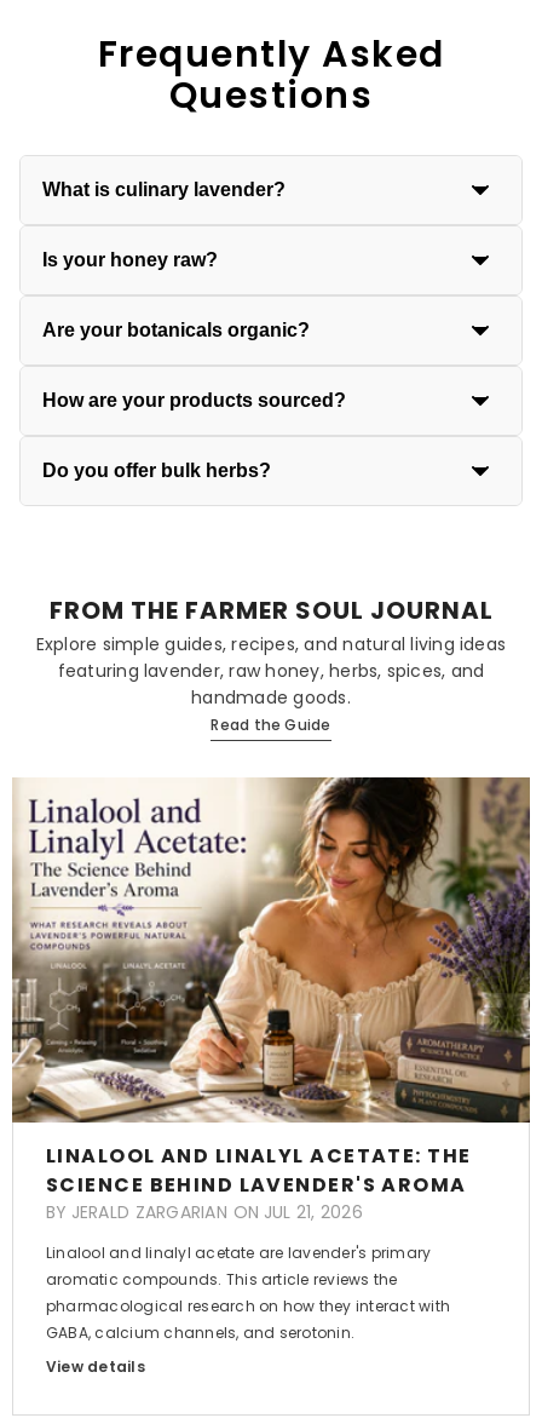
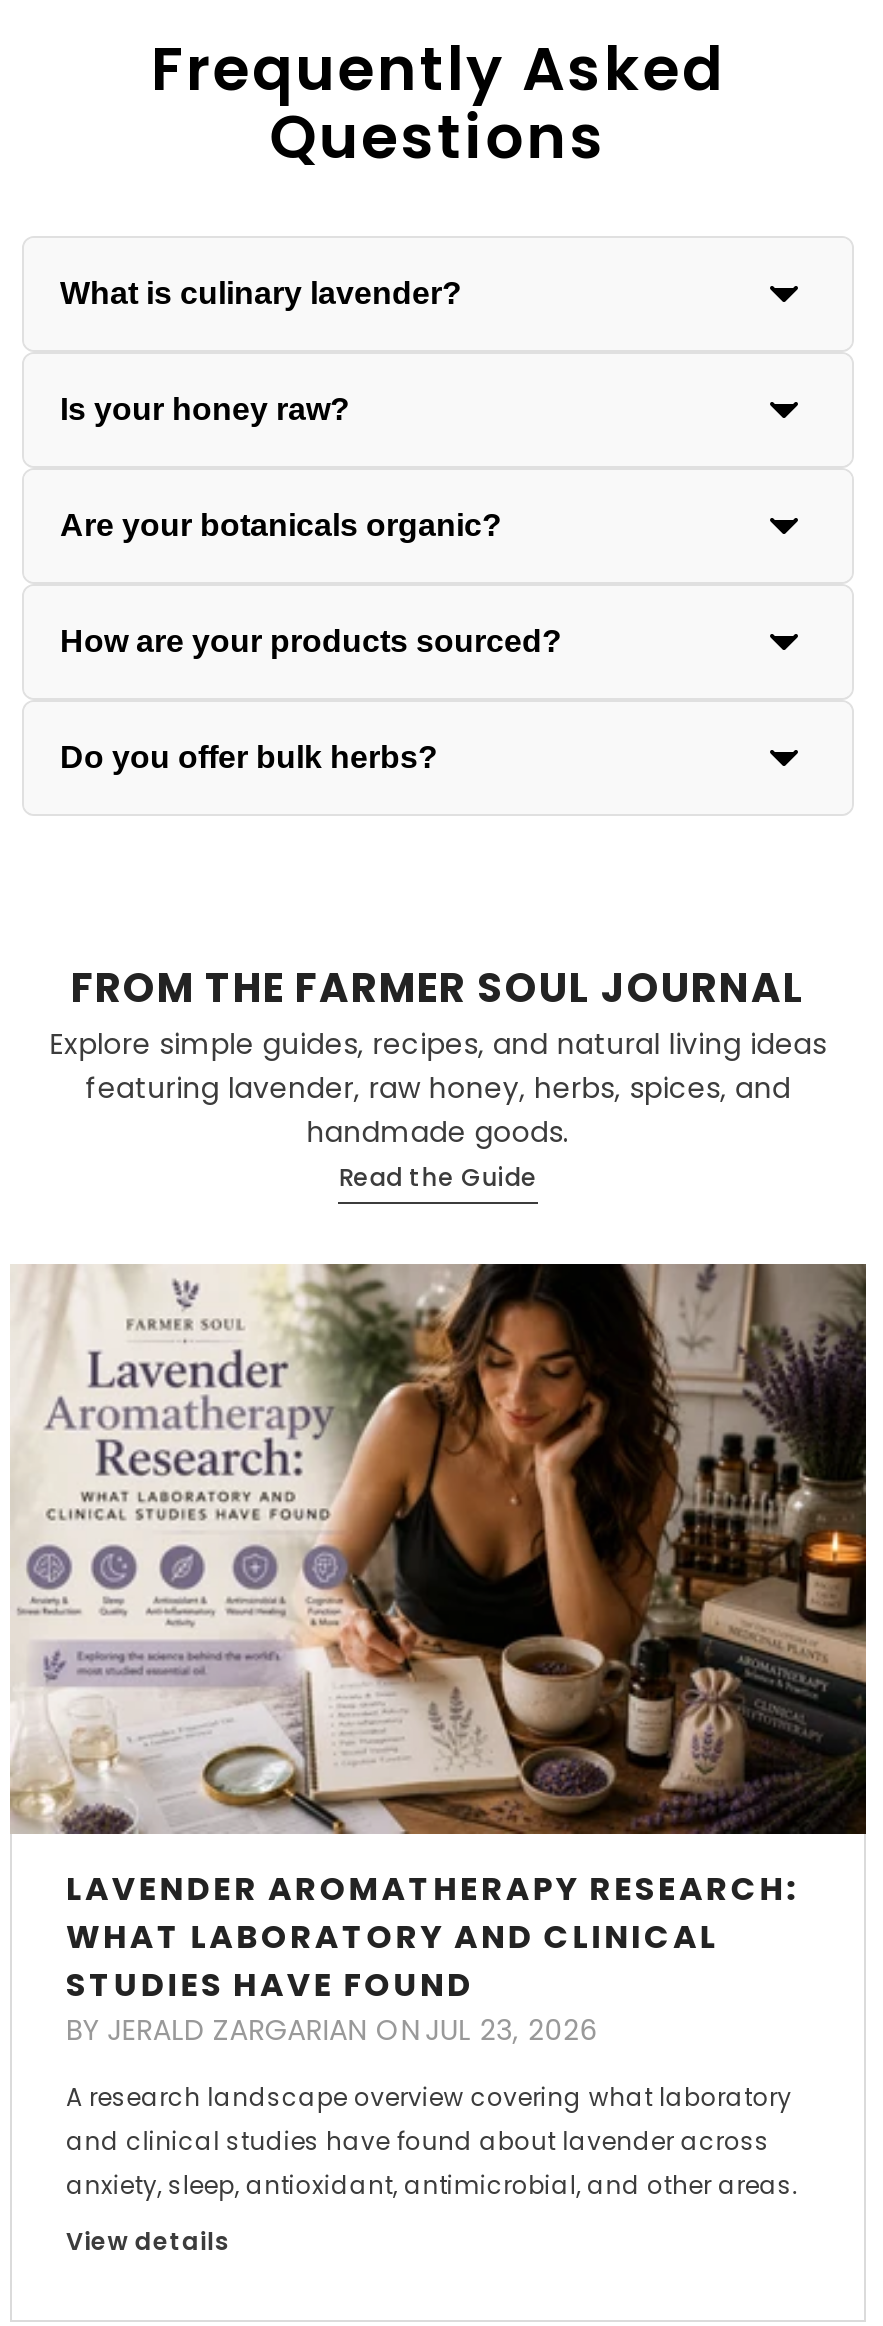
[11,776,531,1224] [image] | LINALOOL AND LINALYL ACETATE: THE | SCIENCE BEHIND LAVENDER'S AROMA | BY JERALD ZARGARIAN ON JUL 21, 2026 -> [10,1262,868,2050] [image] | LAVENDER AROMATHERAPY RESEARCH: | WHAT LABORATORY AND CLINICAL | STUDIES HAVE FOUND | BY JERALD ZARGARIAN ON JUL 23, 2026
[46,1243,450,1343] Linalool and linalyl acetate are lavender's primary | aromatic compounds. This article reviews the | pharmacological research on how they interact with | GABA, calcium channels, and serotonin. -> [66,2080,799,2202] A research landscape overview covering what laboratory | and clinical studies have found about lavender across | anxiety, sleep, antioxidant, antimicrobial, and other areas.

